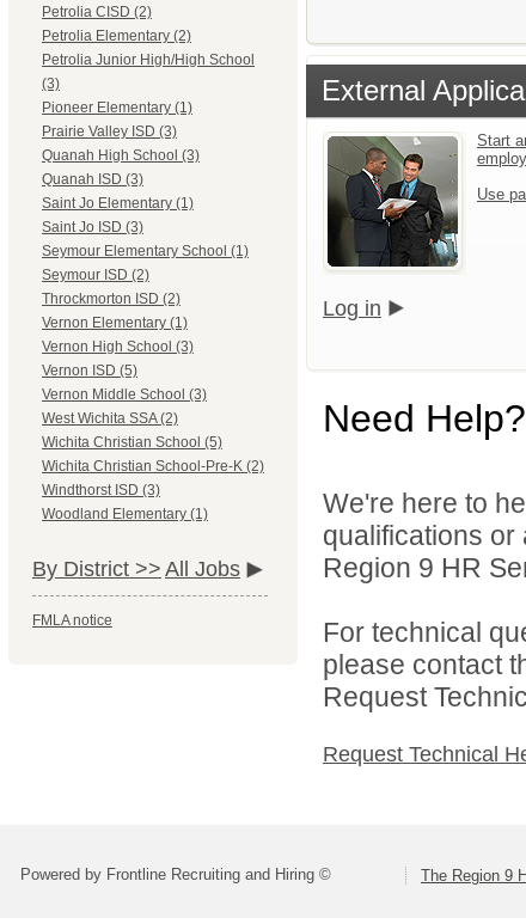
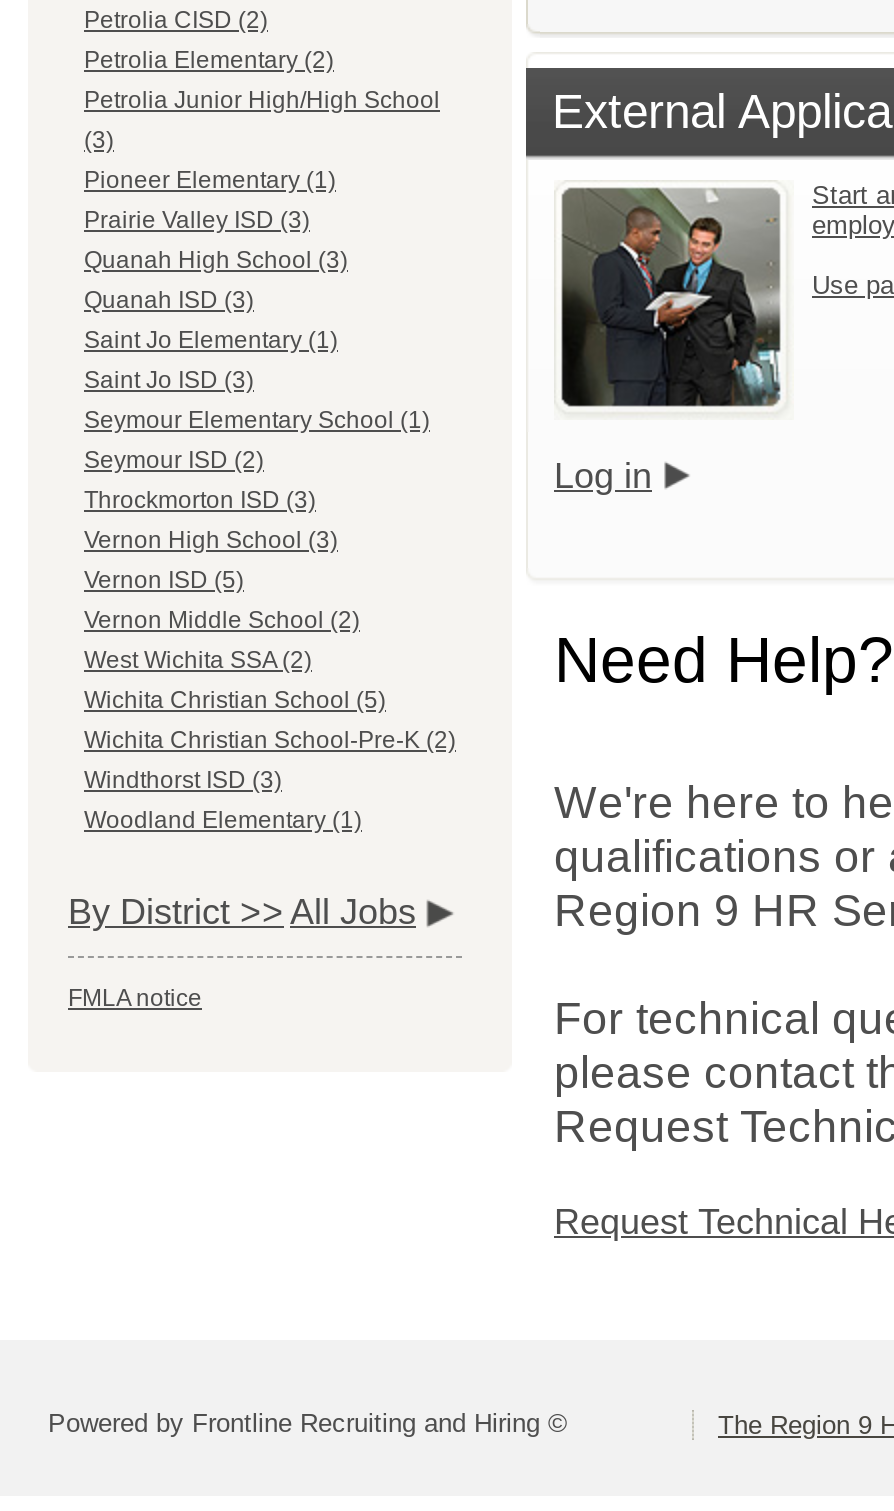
[42,291,188,331] Throckmorton ISD (2) | Vernon Elementary (1) -> [84,487,316,515] Throckmorton ISD (3)
[42,386,207,403] Vernon Middle School (3) -> [84,607,360,635] Vernon Middle School (2)

